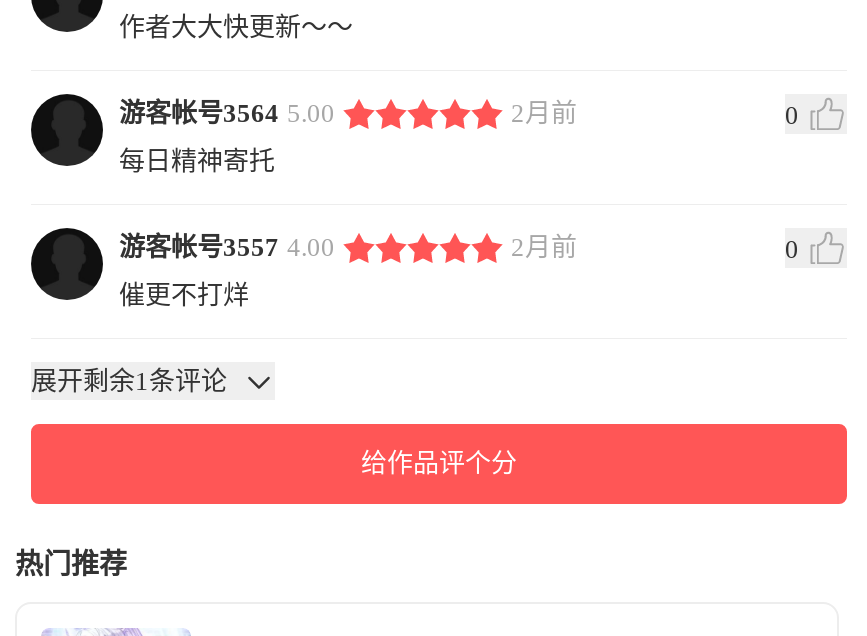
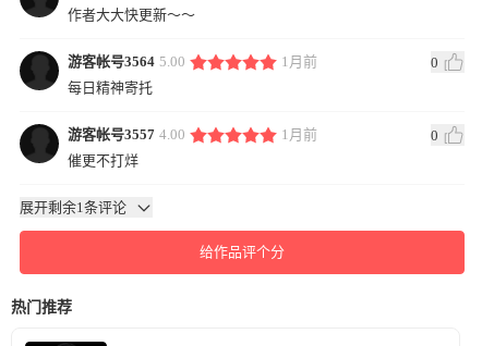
[511,98,577,128] 2月前 -> [281,54,317,70] 1月前
[511,232,577,262] 2月前 -> [281,126,317,143] 1月前

